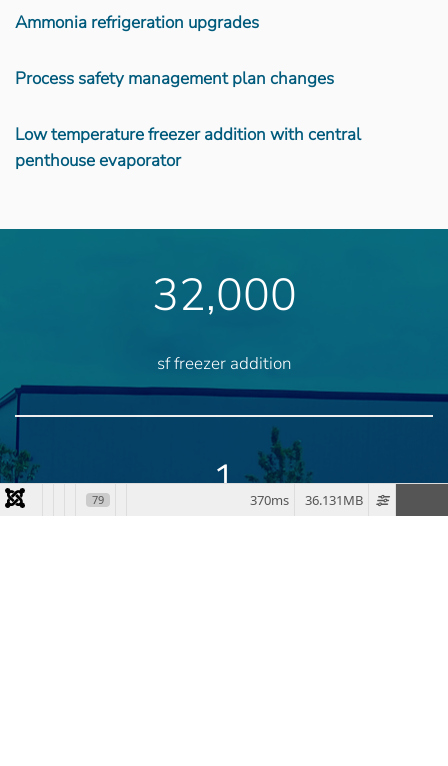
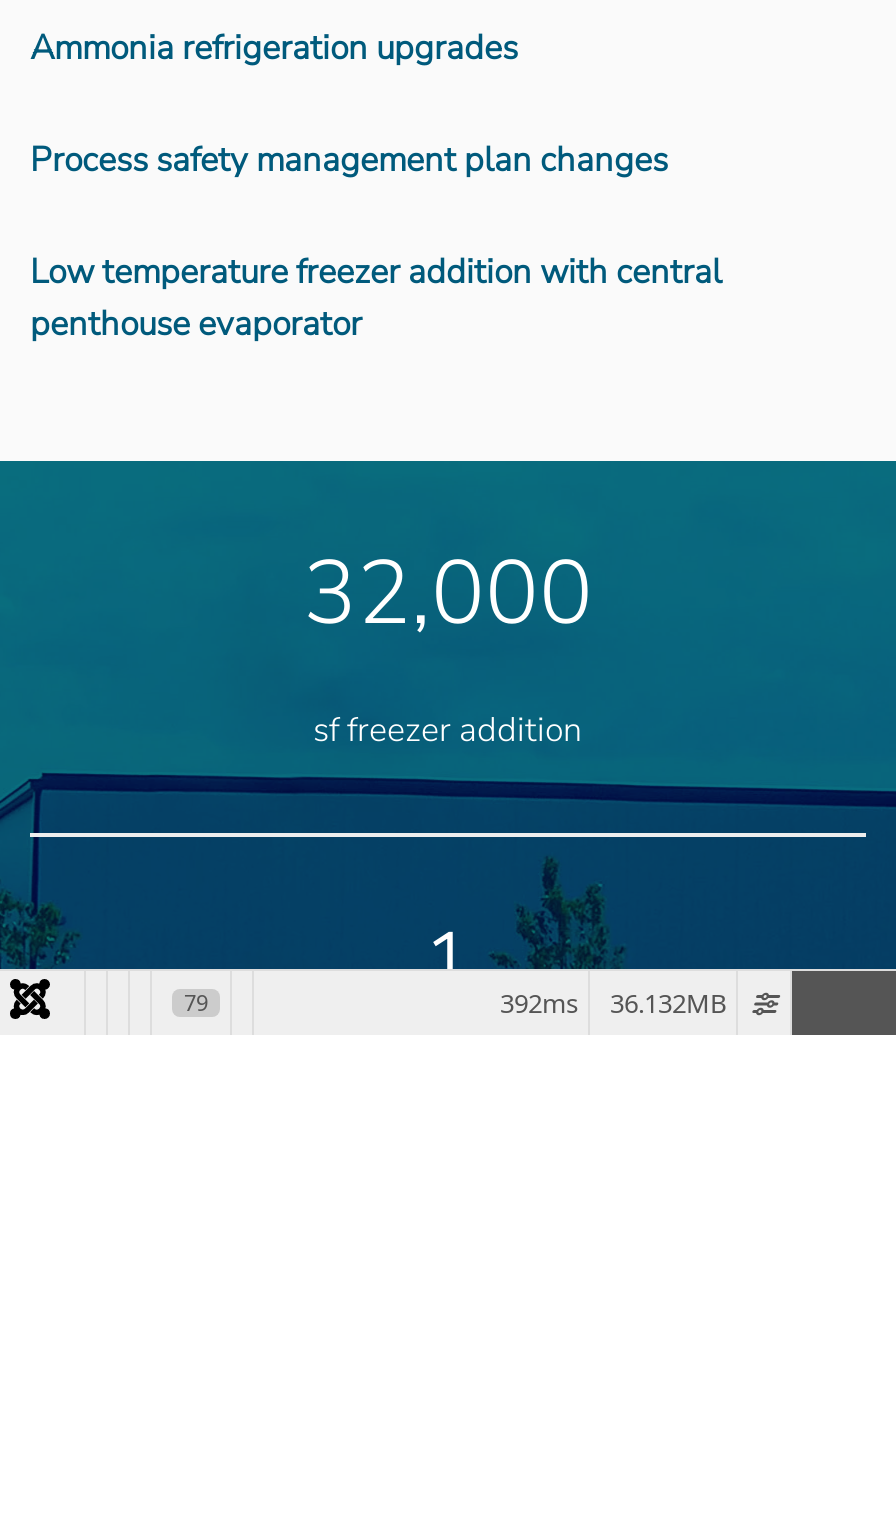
[250,491,363,509] 36.131MB | 370ms -> [500,985,726,1021] 36.132MB | 392ms

